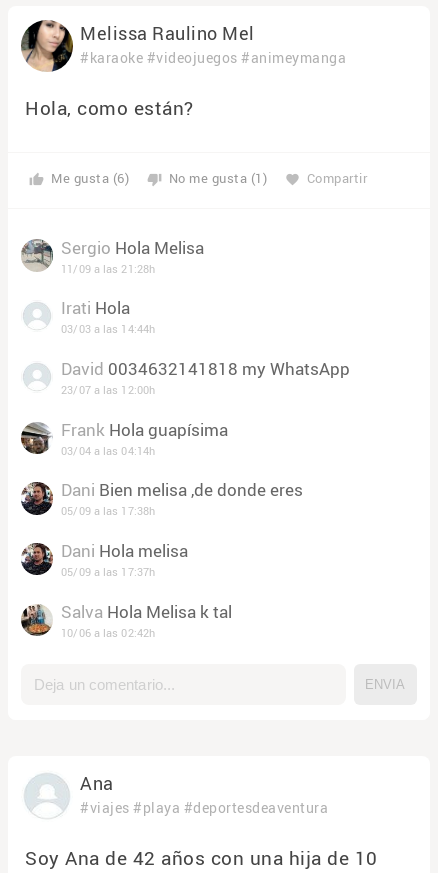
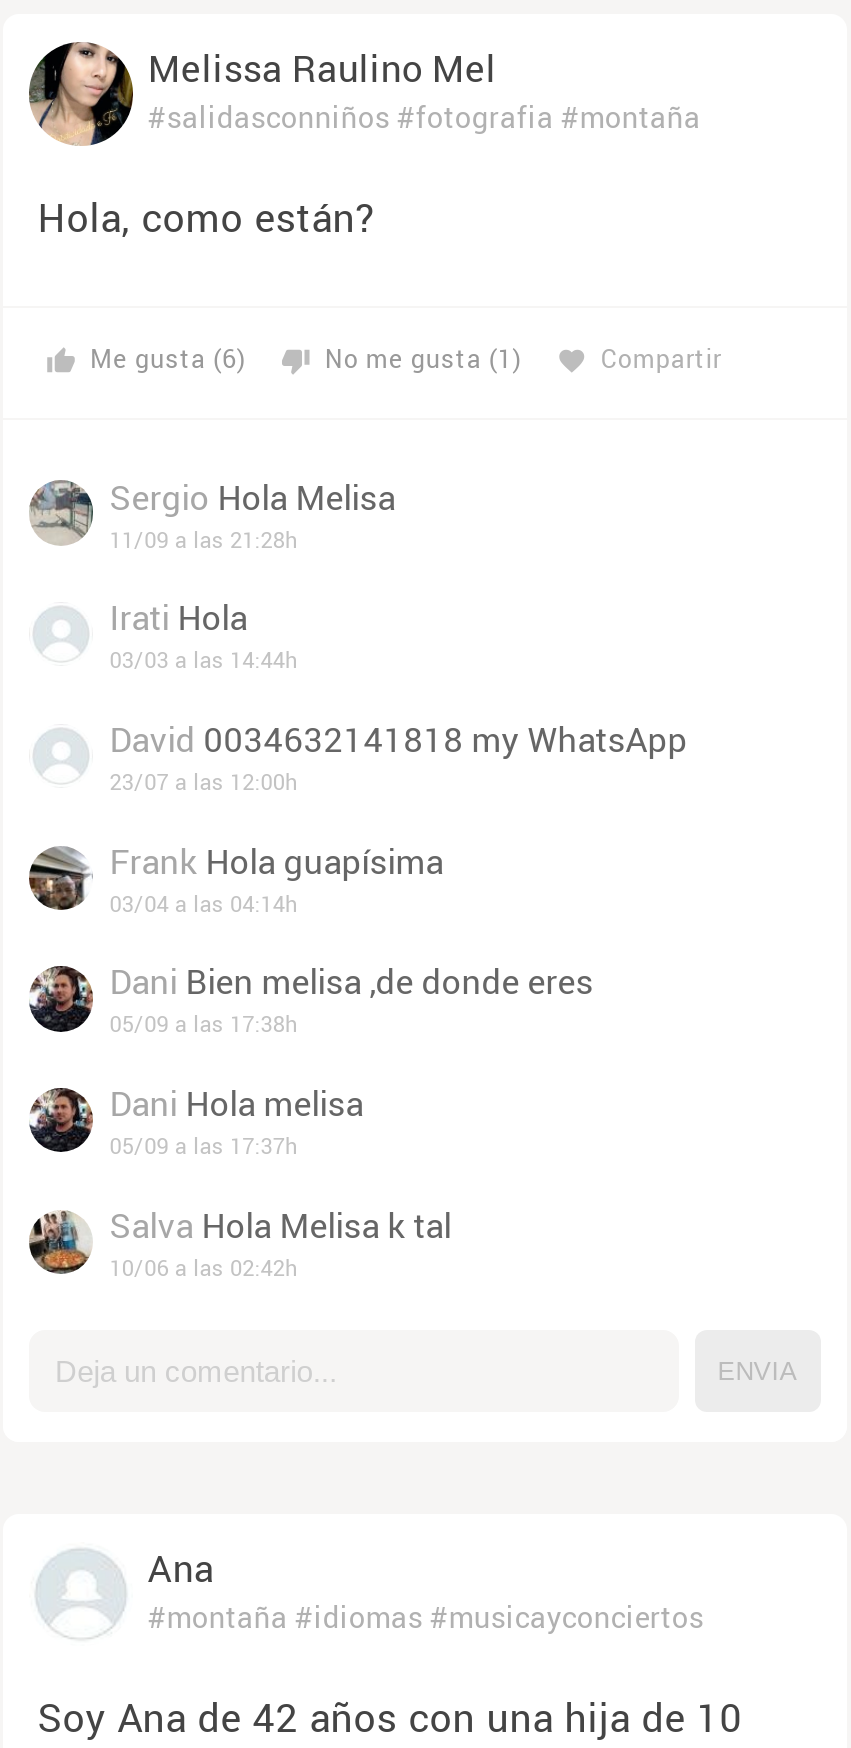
[80,48,346,67] #karaoke #videojuegos #animeymanga -> [148,99,701,137] #salidasconniños #fotografia #montaña
[80,798,328,817] #viajes #playa #deportesdeaventura -> [148,1599,704,1637] #montaña #idiomas #musicayconciertos

